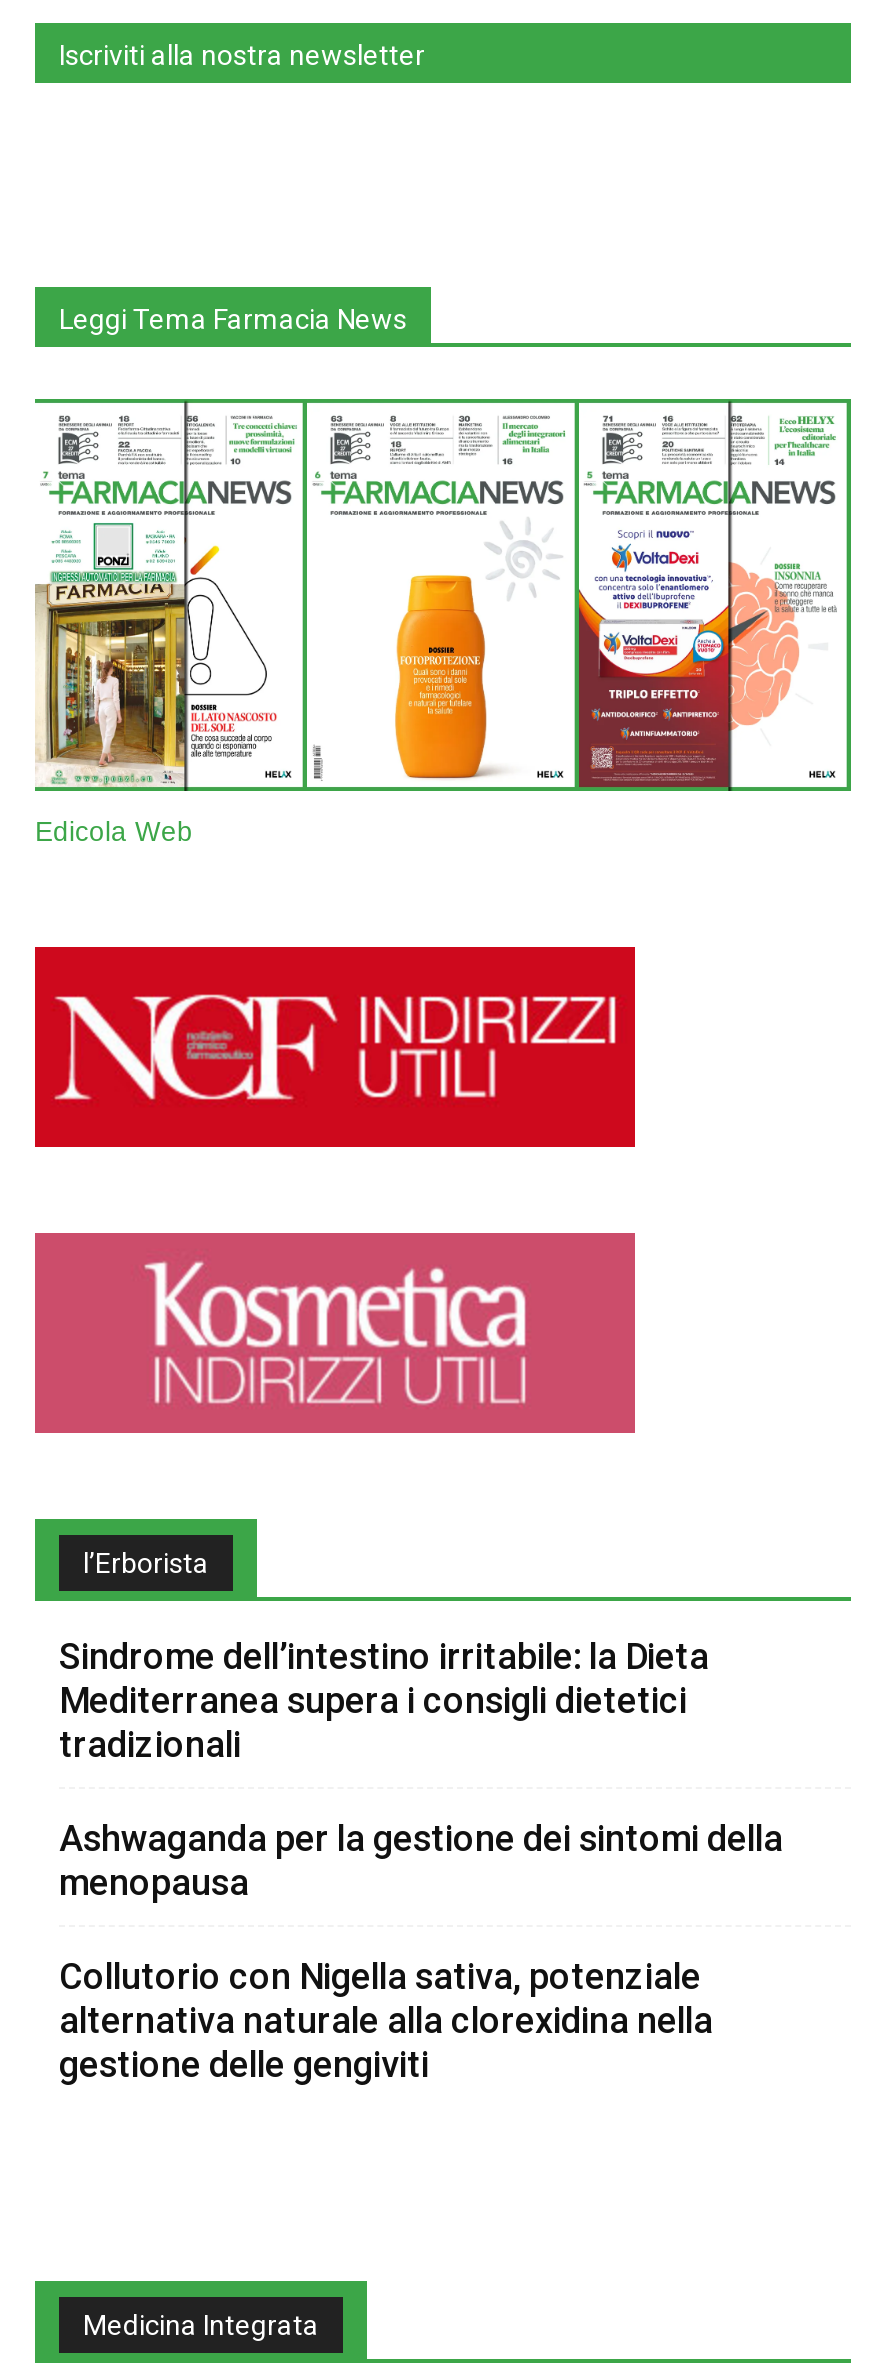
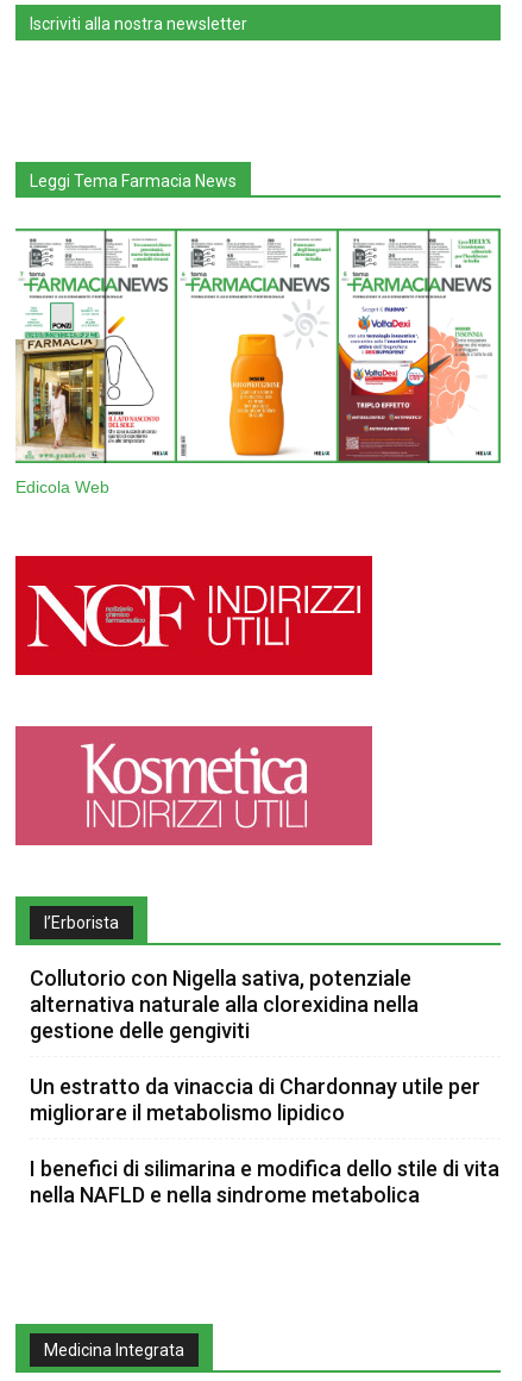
[59,1635,783,1903] Sindrome dell’intestino irritabile: la Dieta | Mediterranea supera i consigli dietetici | tradizionali | Ashwaganda per la gestione dei sintomi della | menopausa -> none
moved [59,1955,713,2085] -> [30,965,419,1043]: Collutorio con Nigella sativa, potenziale | alternativa naturale alla clorexidina nella | gestione delle gengiviti
none -> [30,1073,499,1207] Un estratto da vinaccia di Chardonnay utile per | migliorare il metabolismo lipidico | I benefici di silimarina e modifica dello stile di vita | nella NAFLD e nella sindrome metabolica

